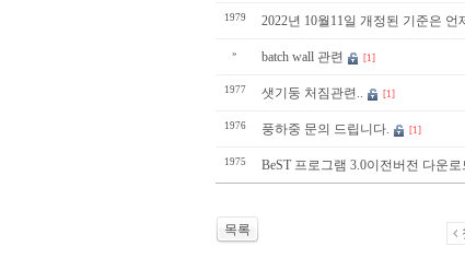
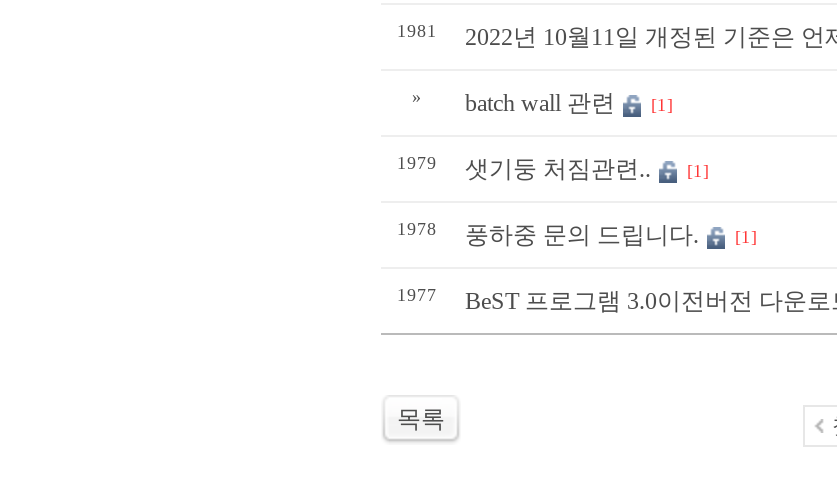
[224,12,246,23] 1979 -> [397,21,437,41] 1981
[224,84,395,101] 1977 샛기둥 처짐관련.. [1] -> [397,153,709,183] 1979 샛기둥 처짐관련.. [1]
[224,120,421,137] 1976 풍하중 문의 드립니다. [1] -> [397,219,757,249] 1978 풍하중 문의 드립니다. [1]
[224,156,246,167] 1975 -> [397,285,437,305] 1977

